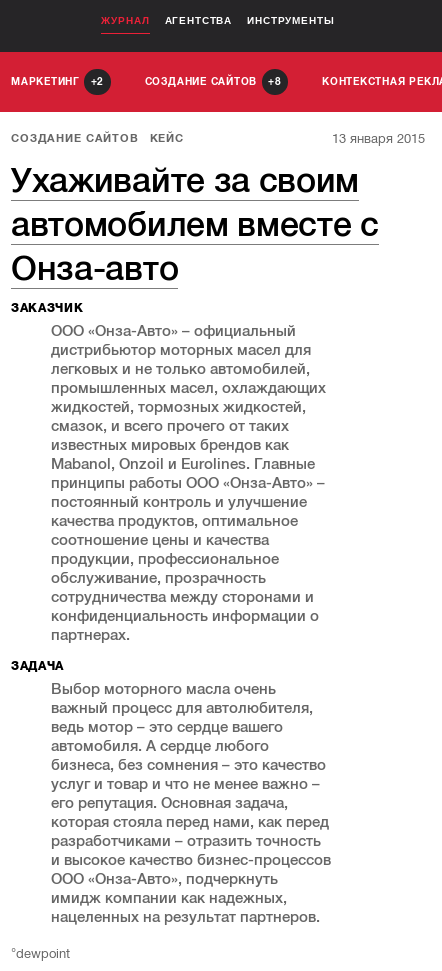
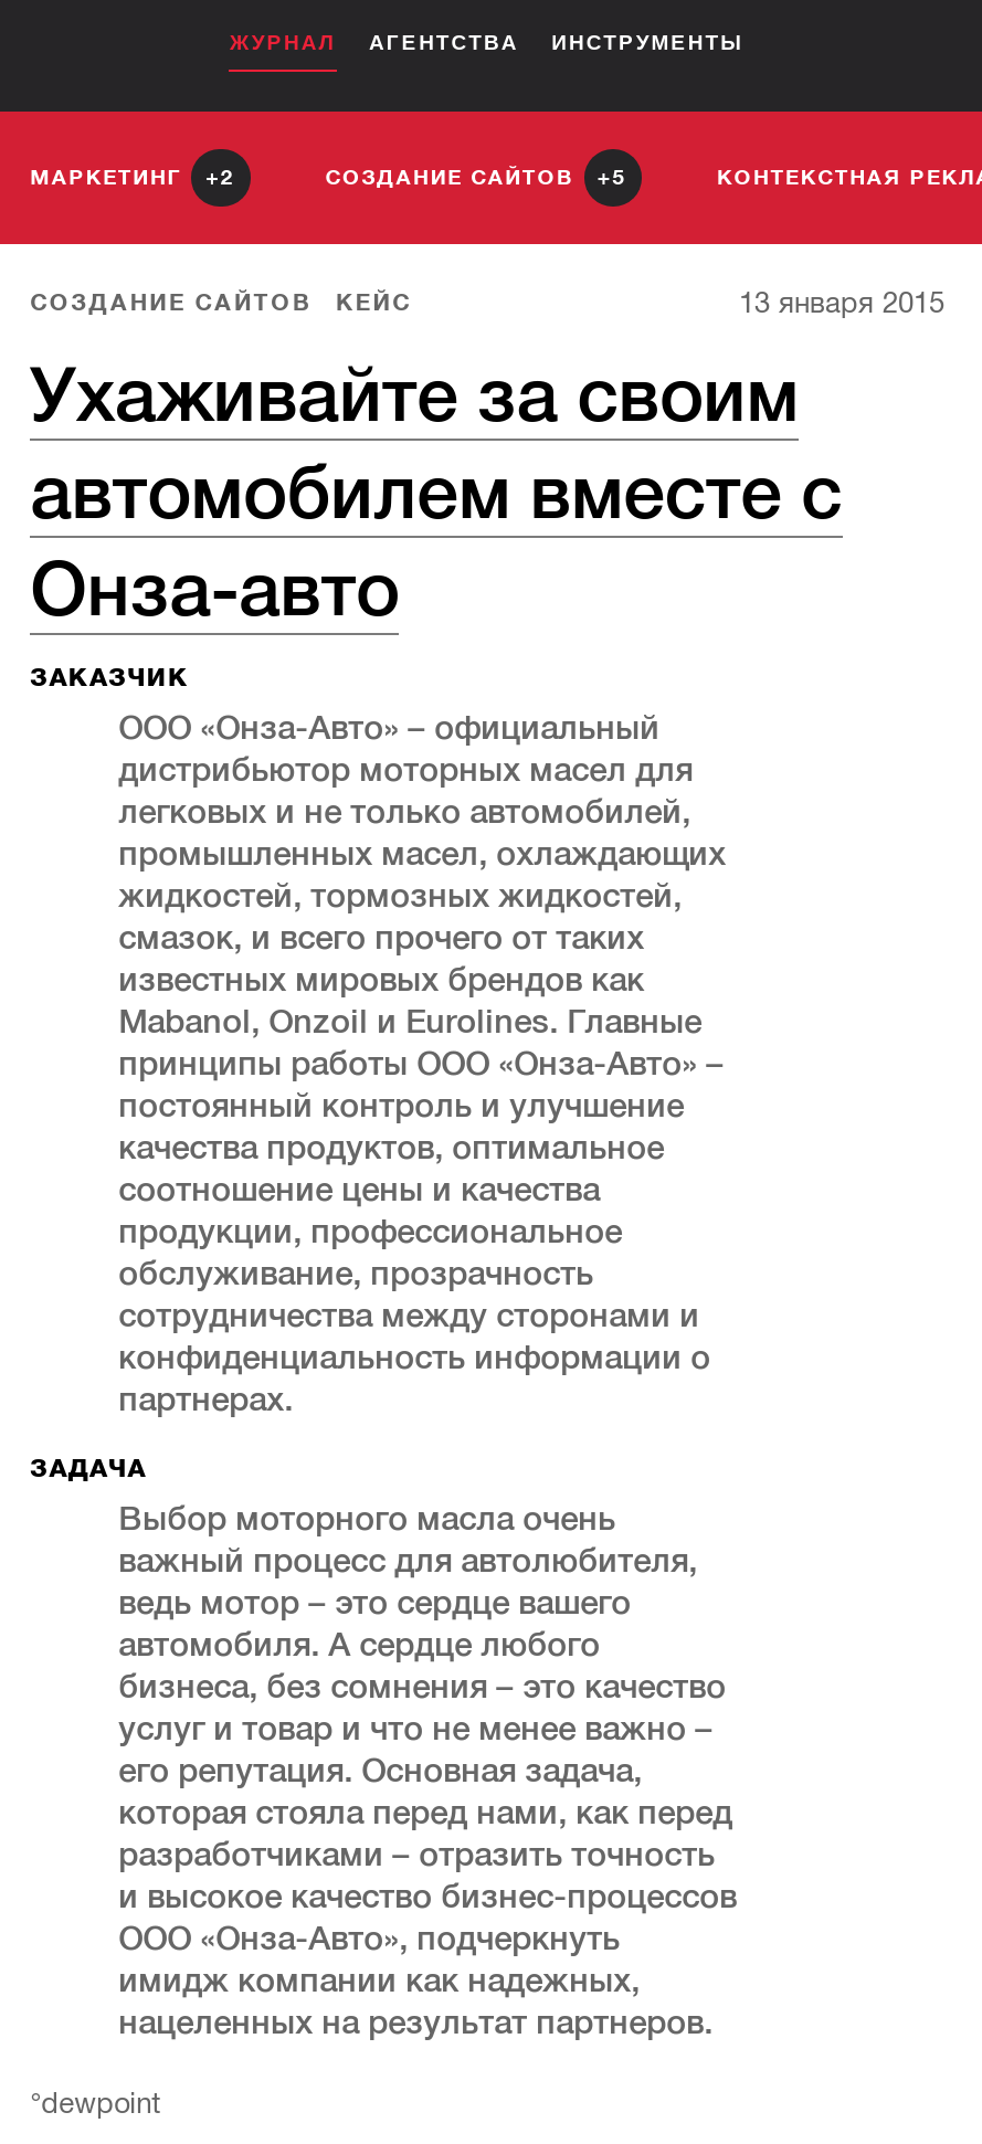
[145,76,281,87] СОЗДАНИЕ САЙТОВ 8 -> [325,165,627,190] СОЗДАНИЕ САЙТОВ 5

